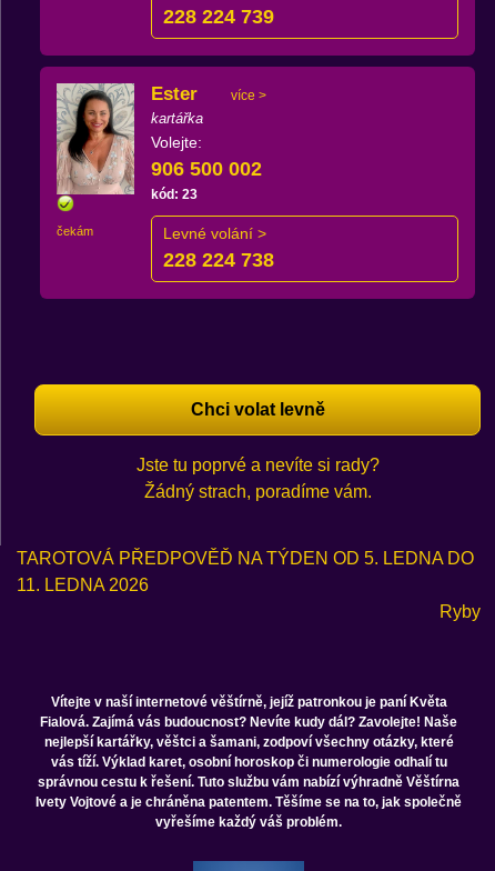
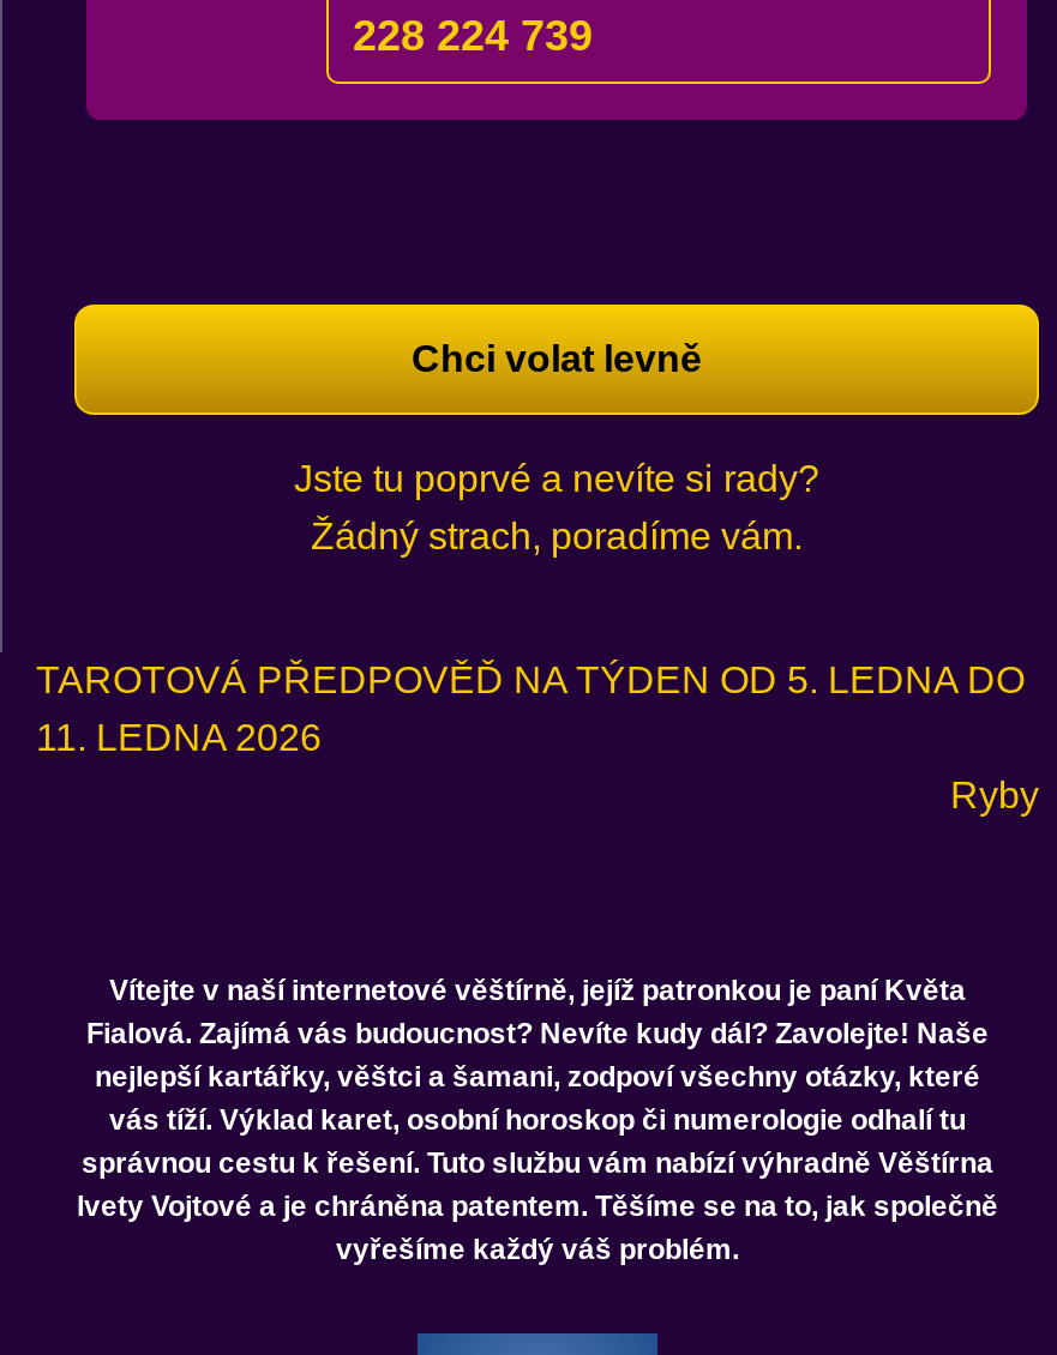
[55,82,135,238] [image] | čekám -> none
[151,83,274,271] Ester | více > | kartářka | Volejte: | 906 500 002 | kód: 23 | Levné volání > | 228 224 738 -> none

